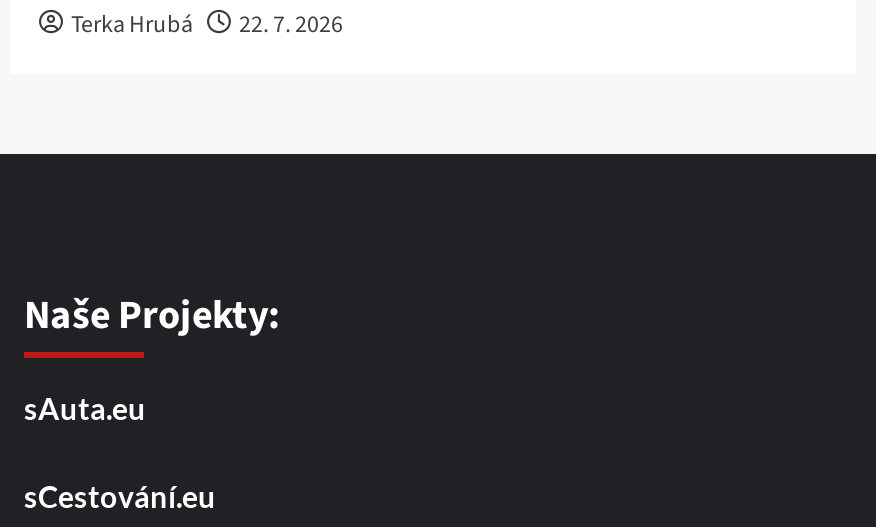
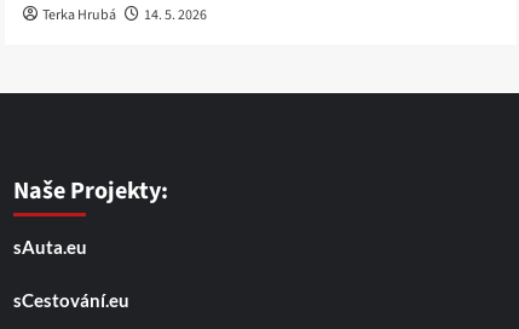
[71,8,343,42] Terka Hrubá 22. 7. 2026 -> [42,5,206,25] Terka Hrubá 14. 5. 2026

